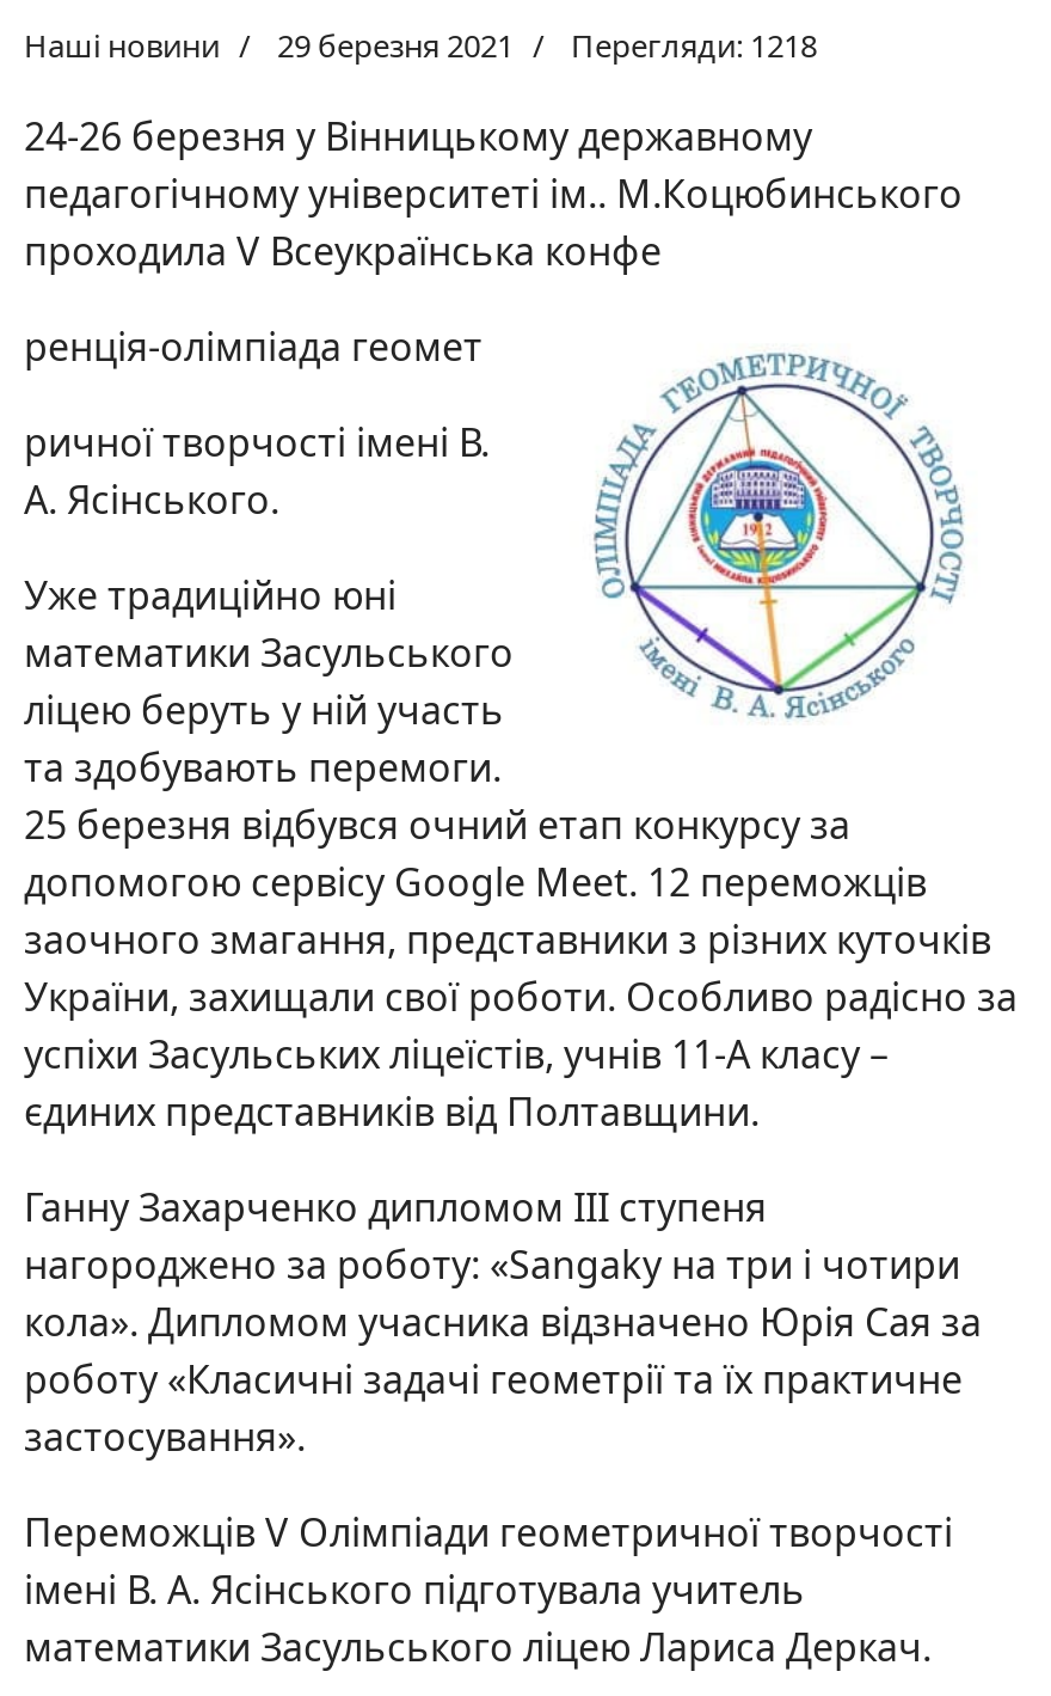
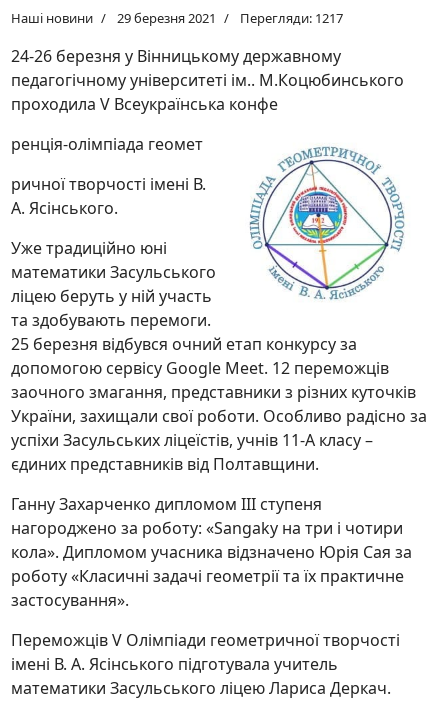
[24,24,817,67] Наші новини 29 березня 2021 Перегляди: 1218 -> [11,9,343,27] Наші новини 29 березня 2021 Перегляди: 1217

